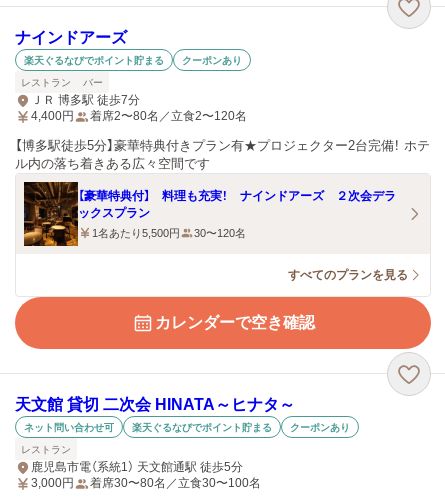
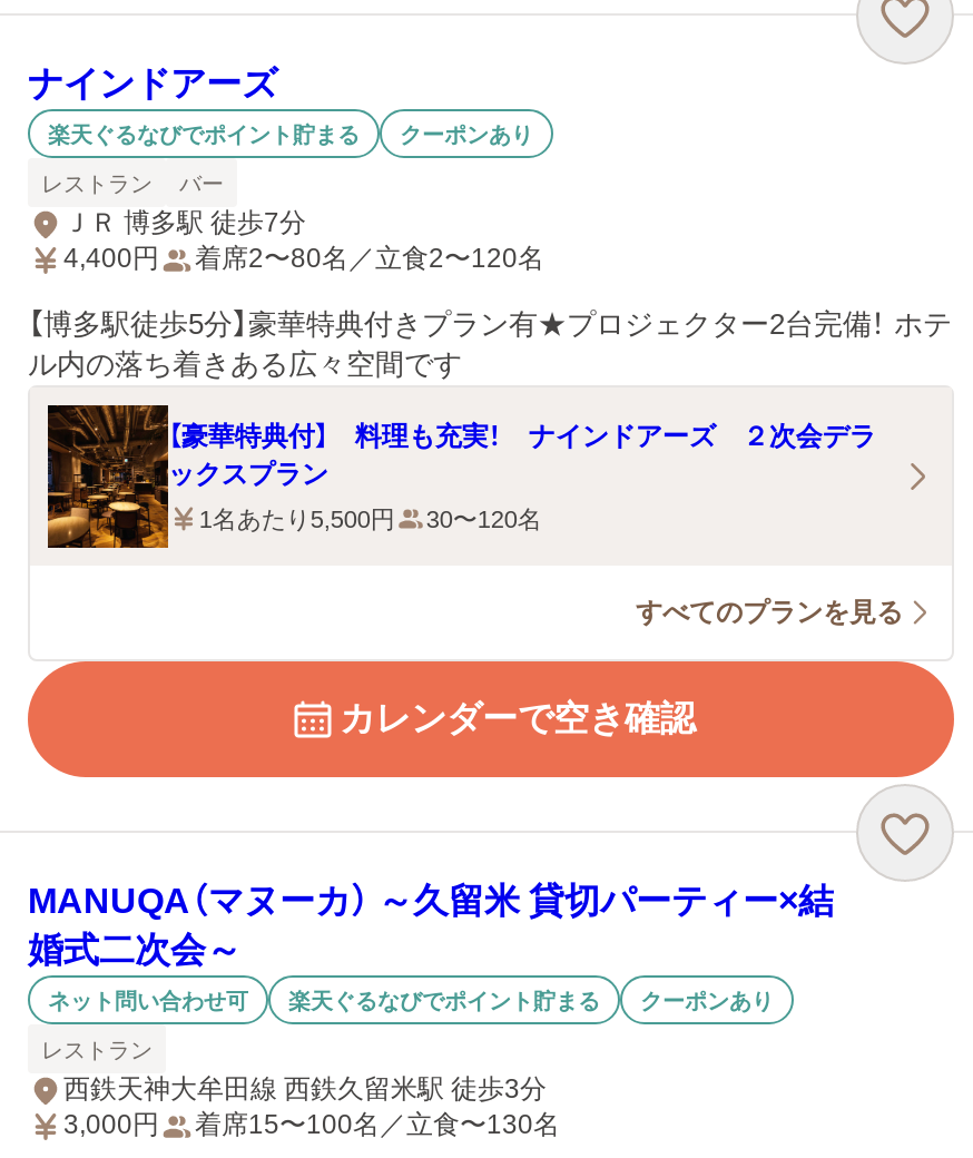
[15,396,295,413] 天文館 貸切 二次会 HINATA～ヒナタ～ -> [28,882,834,969] MANUQA（マヌーカ） ～久留米 貸切パーティー×結 | 婚式二次会～
[31,460,243,474] 鹿児島市電（系統1） 天文館通駅 徒歩5分 -> [63,1073,547,1105] 西鉄天神大牟田線 西鉄久留米駅 徒歩3分
[90,476,261,490] 着席30〜80名／立食30〜100名 -> [195,1109,560,1140] 着席15〜100名／立食〜130名

